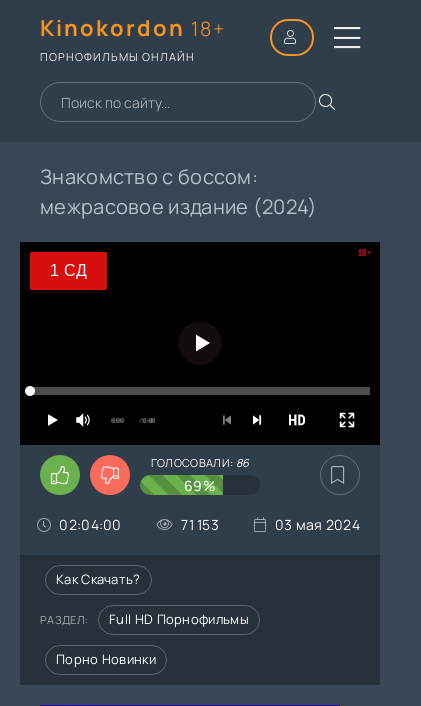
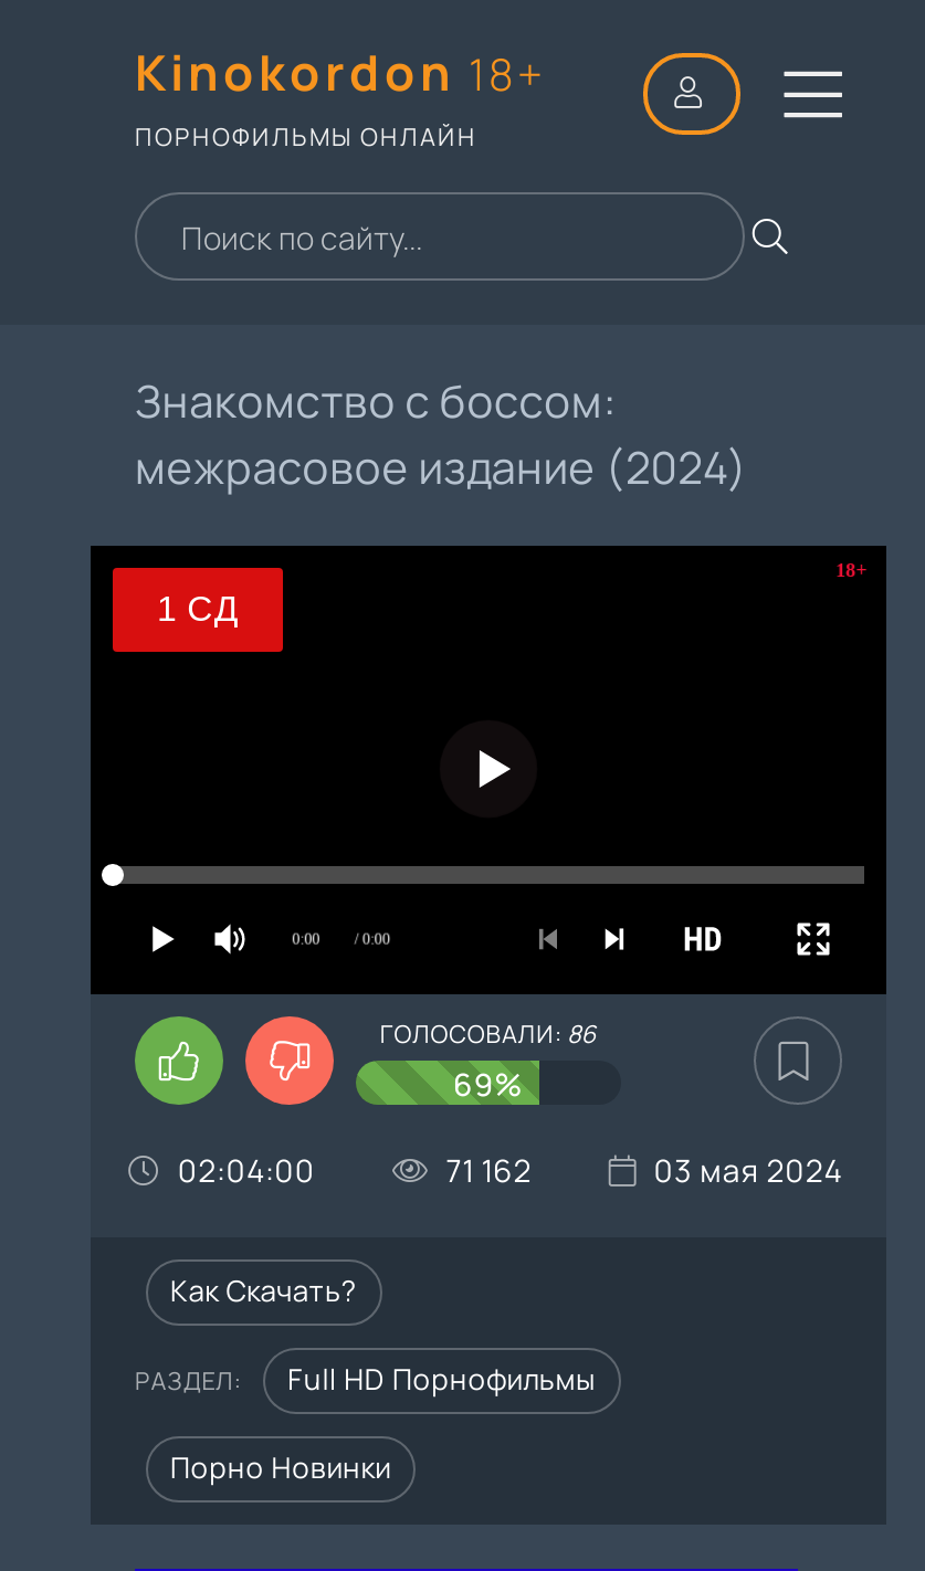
[181,515,219,534] 71 153 -> [446,1149,532,1191] 71 162

